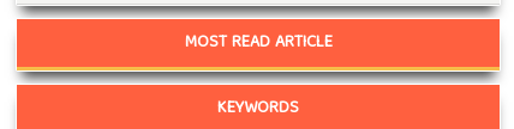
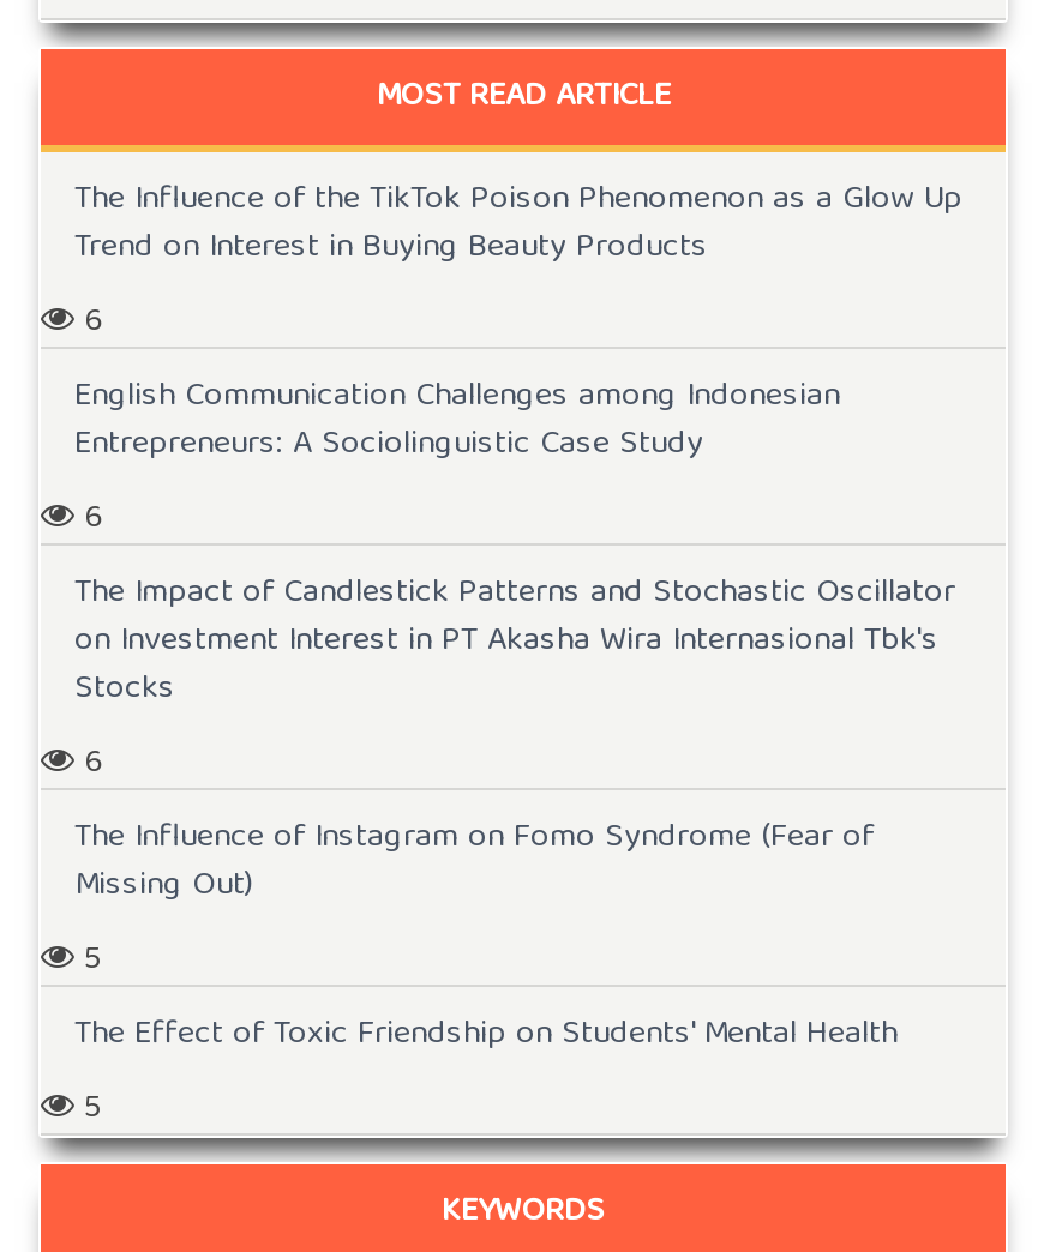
none -> [74,172,962,1137] The Influence of the TikTok Poison Phenomenon as a Glow Up | Trend on Interest in Buying Beauty Products | 6 | English Communication Challenges among Indonesian | Entrepreneurs: A Sociolinguistic Case Study | 6 | The Impact of Candlestick Patterns and Stochastic Oscillator | on Investment Interest in PT Akasha Wira Internasional Tbk's | Stocks | 6 | The Influence of Instagram on Fomo Syndrome (Fear of | Missing Out) | 5 | The Effect of Toxic Friendship on Students' Mental Health | 5

